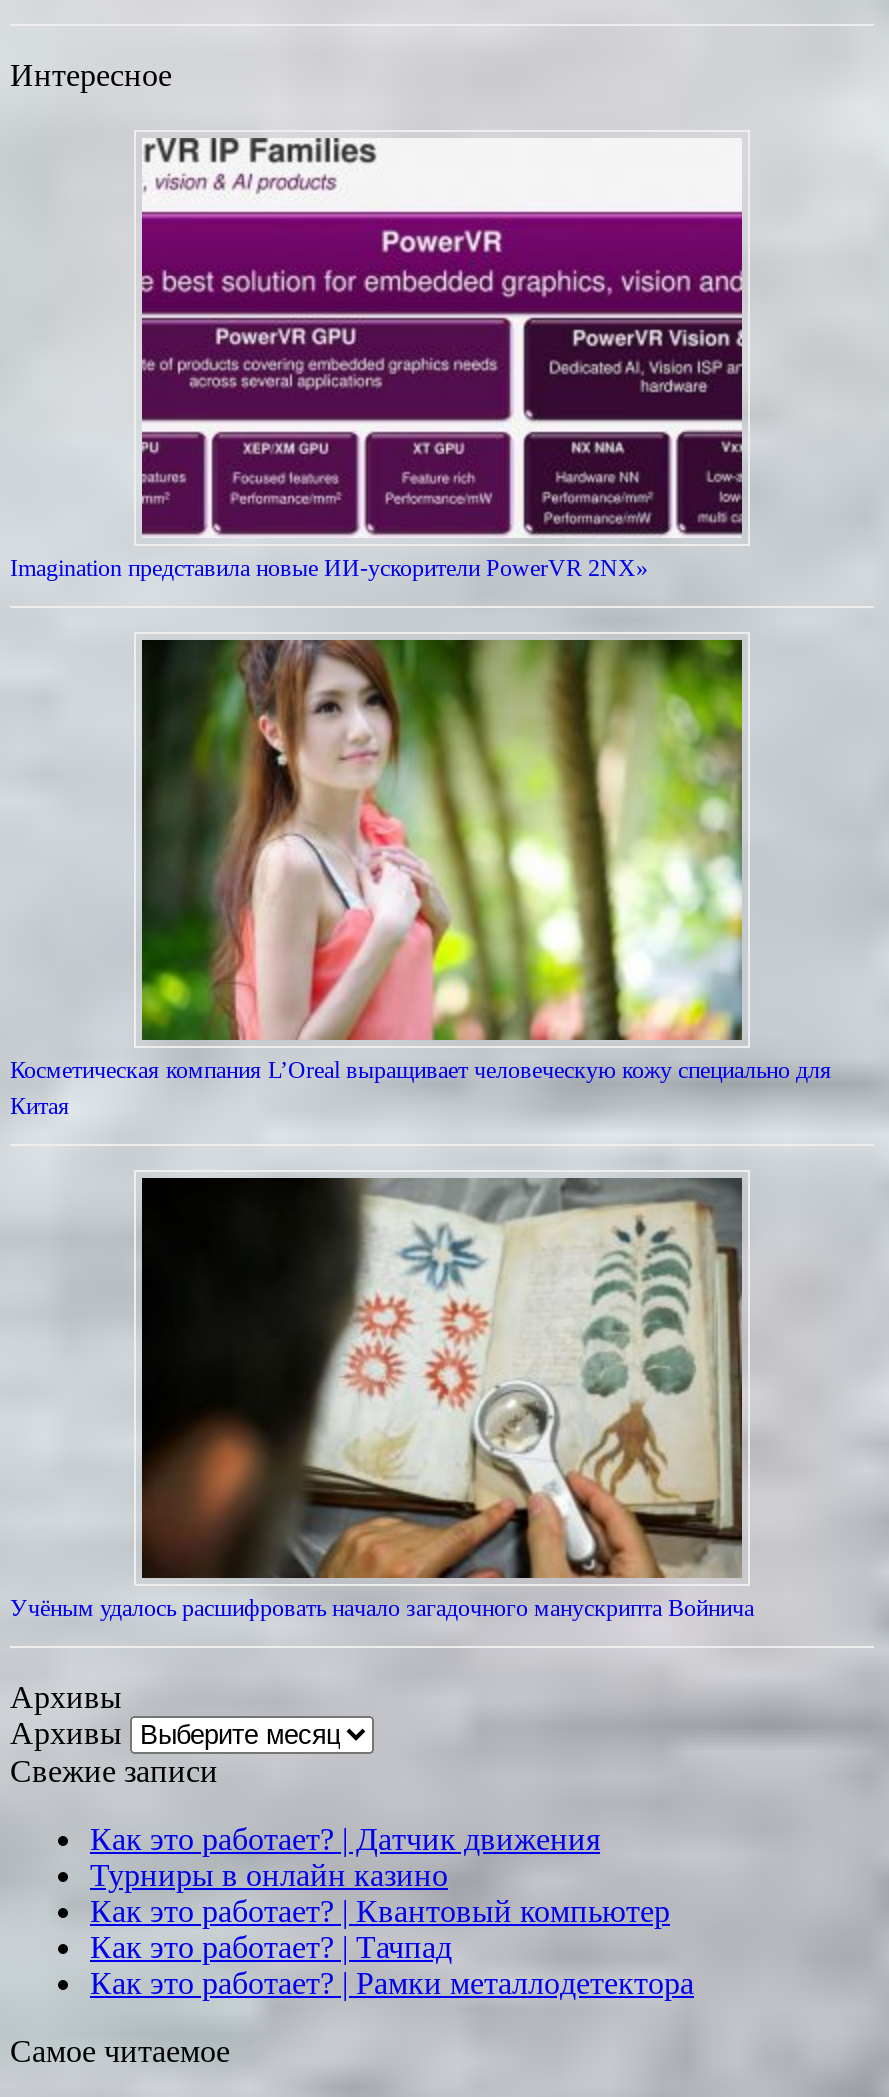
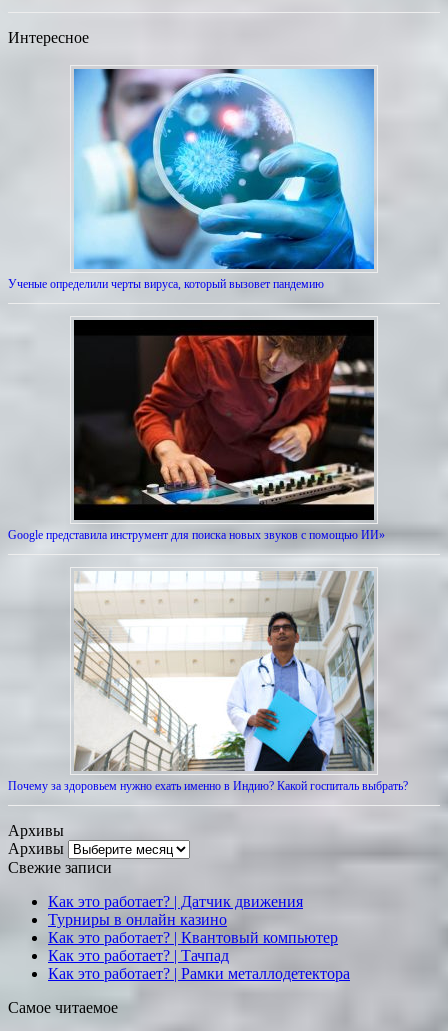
[10,136,744,583] [image] | Imagination представила новые ИИ-ускорители PowerVR 2NX» -> [8,68,375,291] [image] | Ученые определили черты вируса, который вызовет пандемию
[10,638,832,1121] [image] | Косметическая компания L’Oreal выращивает человеческую кожу специально для | Китая -> [8,319,385,542] [image] | Google представила инструмент для поиска новых звуков с помощью ИИ»
[10,1176,754,1623] [image] | Учёным удалось расшифровать начало загадочного манускрипта Войнича -> [8,571,408,793] [image] | Почему за здоровьем нужно ехать именно в Индию? Какой госпиталь выбрать?

